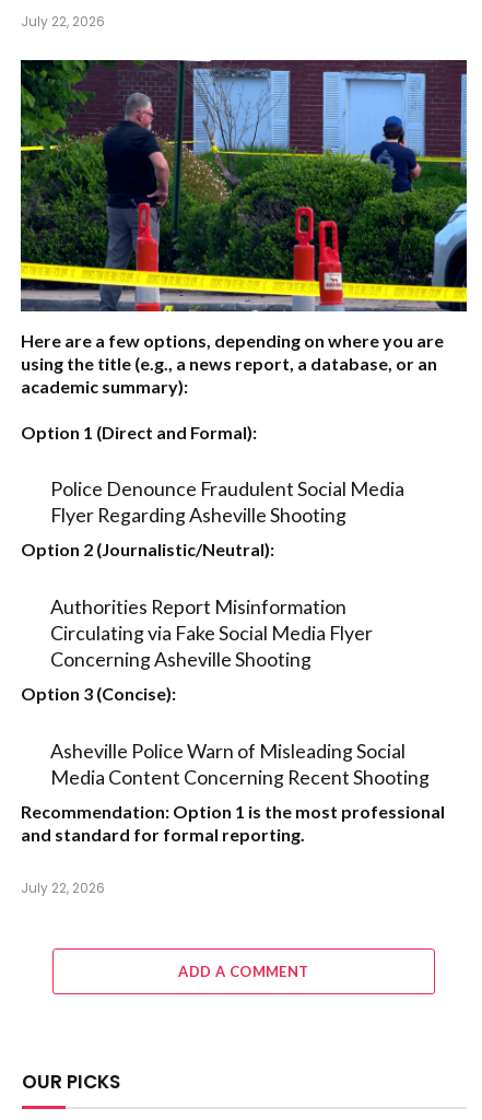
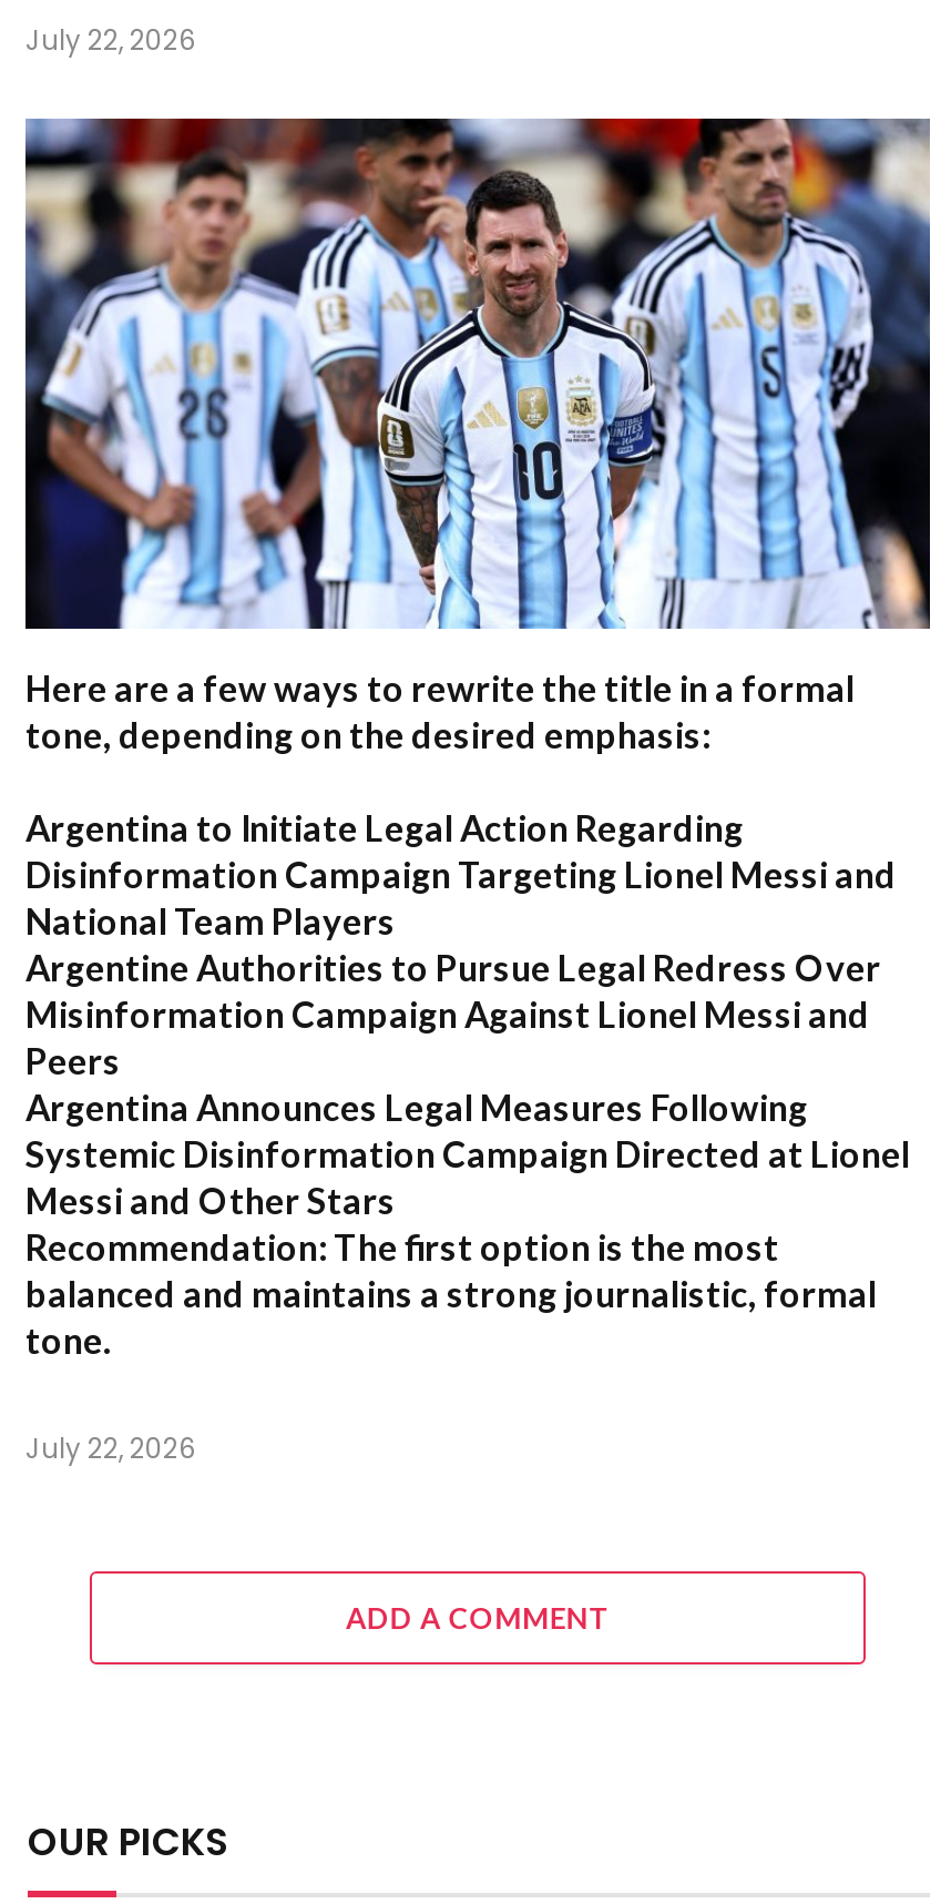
[20,59,468,845] [image] | Here are a few options, depending on where you are | using the title (e.g., a news report, a database, or an | academic summary): | Option 1 (Direct and Formal): | Police Denounce Fraudulent Social Media | Flyer Regarding Asheville Shooting | Option 2 (Journalistic/Neutral): | Authorities Report Misinformation | Circulating via Fake Social Media Flyer | Concerning Asheville Shooting | Option 3 (Concise): | Asheville Police Warn of Misleading Social | Media Content Concerning Recent Shooting | Recommendation: Option 1 is the most professional | and standard for formal reporting. -> [23,116,932,1360] [image] | Here are a few ways to rewrite the title in a formal | tone, depending on the desired emphasis: | Argentina to Initiate Legal Action Regarding | Disinformation Campaign Targeting Lionel Messi and | National Team Players | Argentine Authorities to Pursue Legal Redress Over | Misinformation Campaign Against Lionel Messi and | Peers | Argentina Announces Legal Measures Following | Systemic Disinformation Campaign Directed at Lionel | Messi and Other Stars | Recommendation: The first option is the most | balanced and maintains a strong journalistic, formal | tone.

